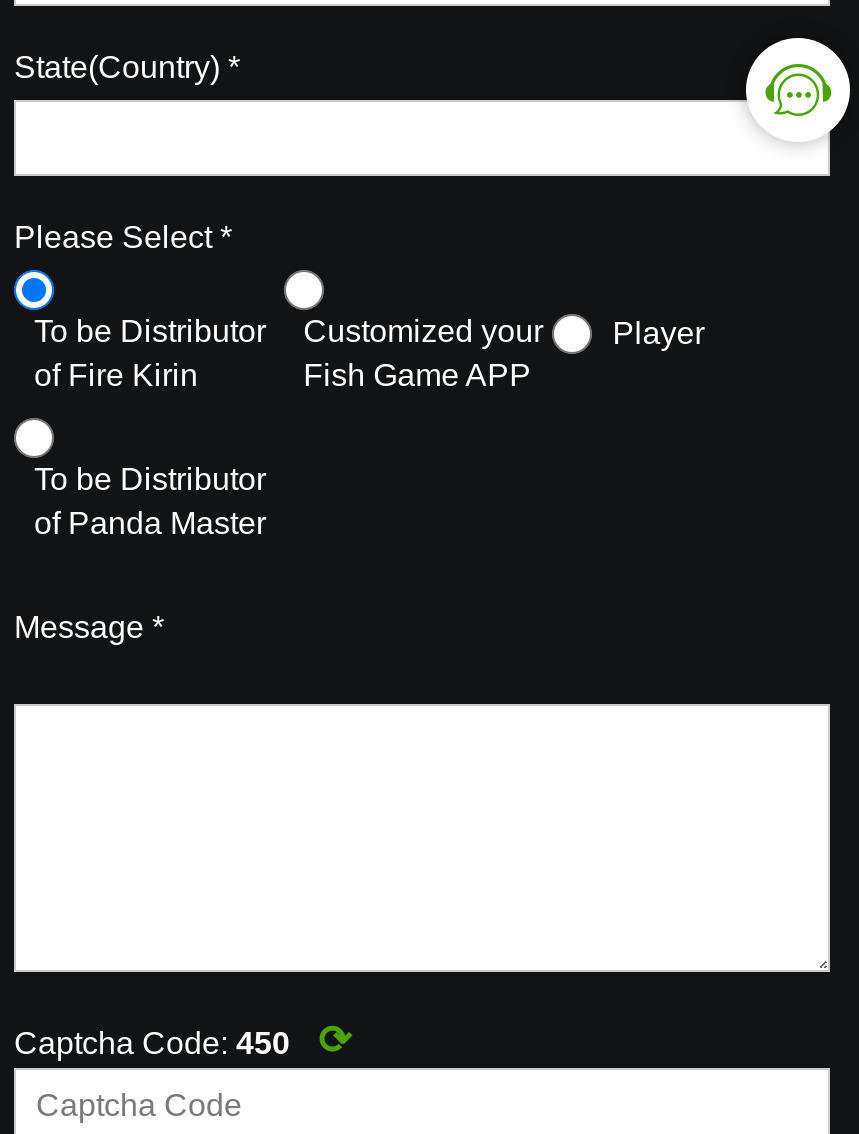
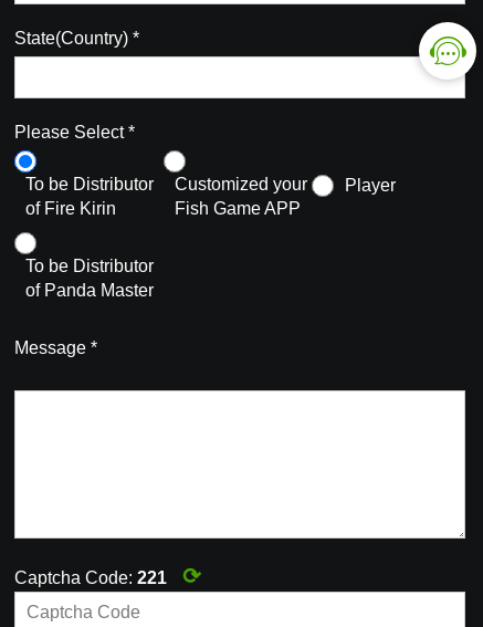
[14,1027,290,1061] Captcha Code: 450 -> [14,569,167,588] Captcha Code: 221

